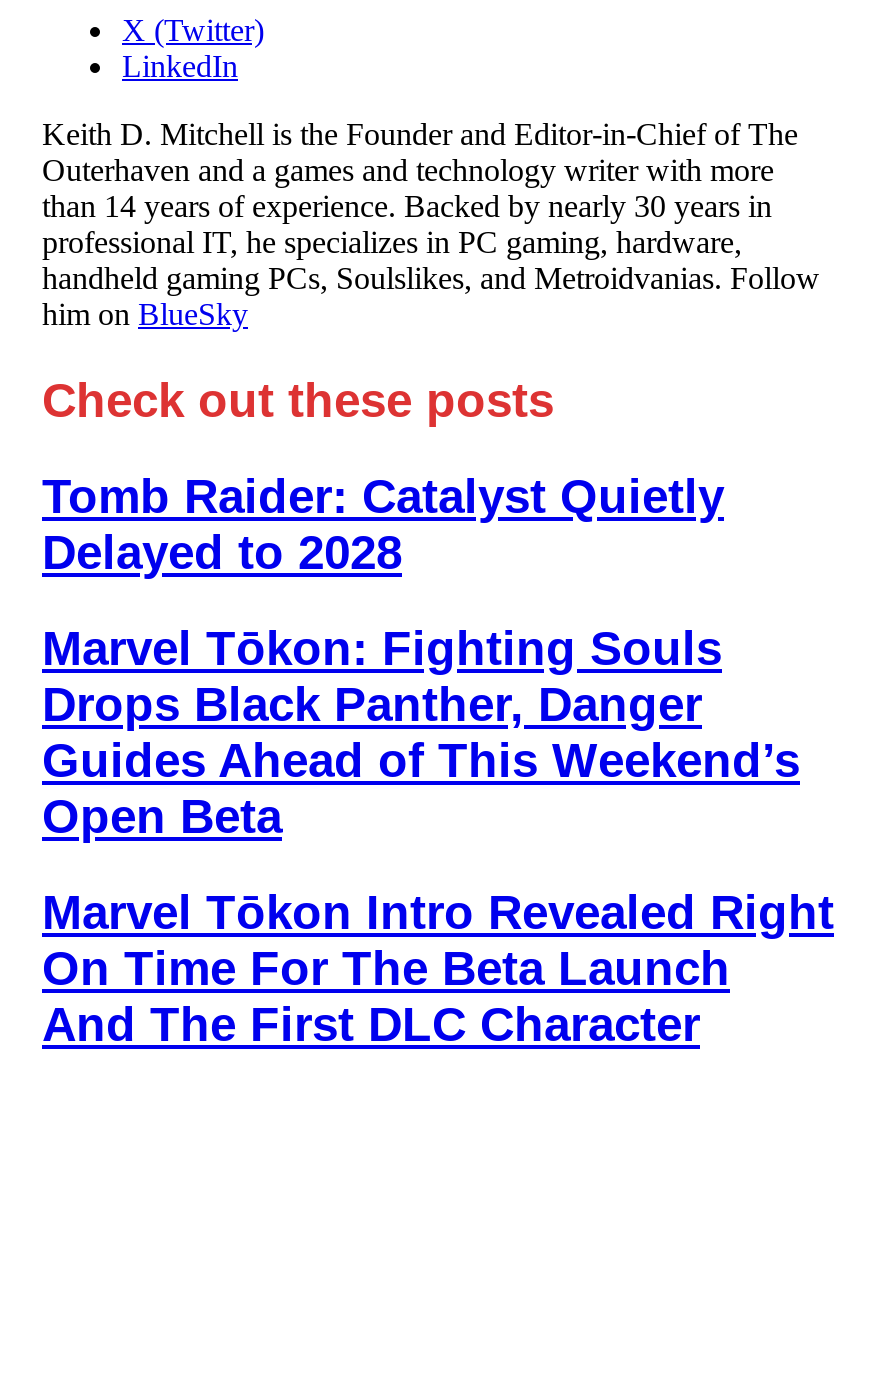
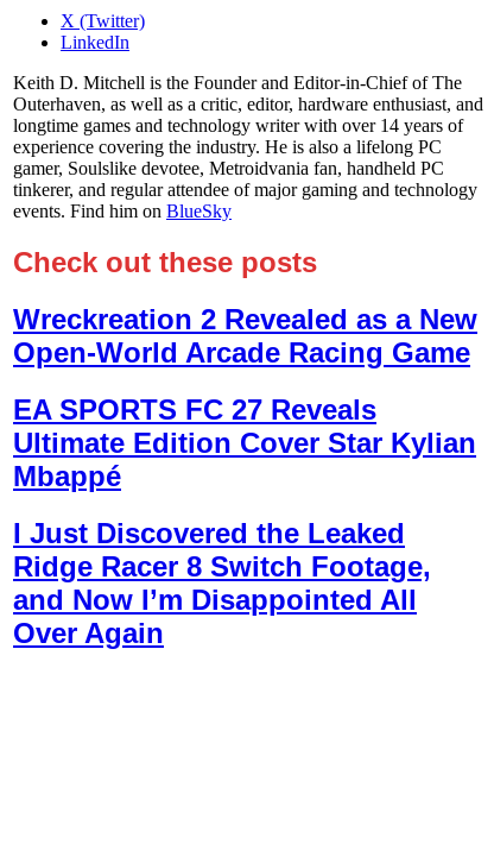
[42,153,820,331] Outerhaven and a games and technology writer with more | than 14 years of experience. Backed by nearly 30 years in | professional IT, he specializes in PC gaming, hardware, | handheld gaming PCs, Soulslikes, and Metroidvanias. Follow | him on BlueSky -> [13,94,483,221] Outerhaven, as well as a critic, editor, hardware enthusiast, and | longtime games and technology writer with over 14 years of | experience covering the industry. He is also a lifelong PC | gamer, Soulslike devotee, Metroidvania fan, handheld PC | tinkerer, and regular attendee of major gaming and technology | events. Find him on BlueSky
[42,469,724,579] Tomb Raider: Catalyst Quietly | Delayed to 2028 -> [13,303,477,368] Wreckreation 2 Revealed as a New | Open-World Arcade Racing Game
[42,620,800,842] Marvel Tōkon: Fighting Souls | Drops Black Panther, Danger | Guides Ahead of This Weekend’s | Open Beta -> [13,393,476,492] EA SPORTS FC 27 Reveals | Ultimate Edition Cover Star Kylian | Mbappé
[42,884,834,1050] Marvel Tōkon Intro Revealed Right | On Time For The Beta Launch | And The First DLC Character -> [13,517,431,649] I Just Discovered the Leaked | Ridge Racer 8 Switch Footage, | and Now I’m Disappointed All | Over Again

